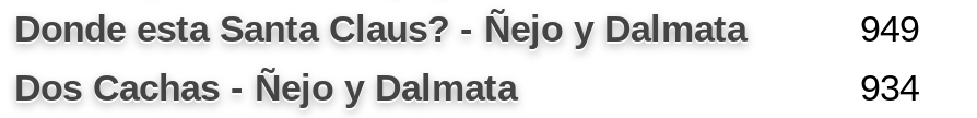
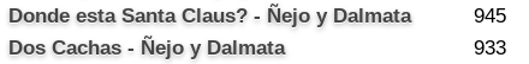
[860,9,919,50] 949 -> [474,5,506,27] 945
[860,68,919,109] 934 -> [474,37,506,59] 933

